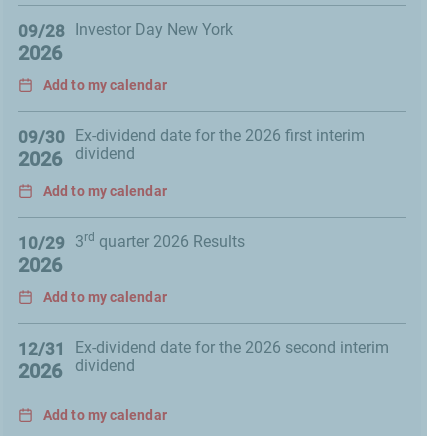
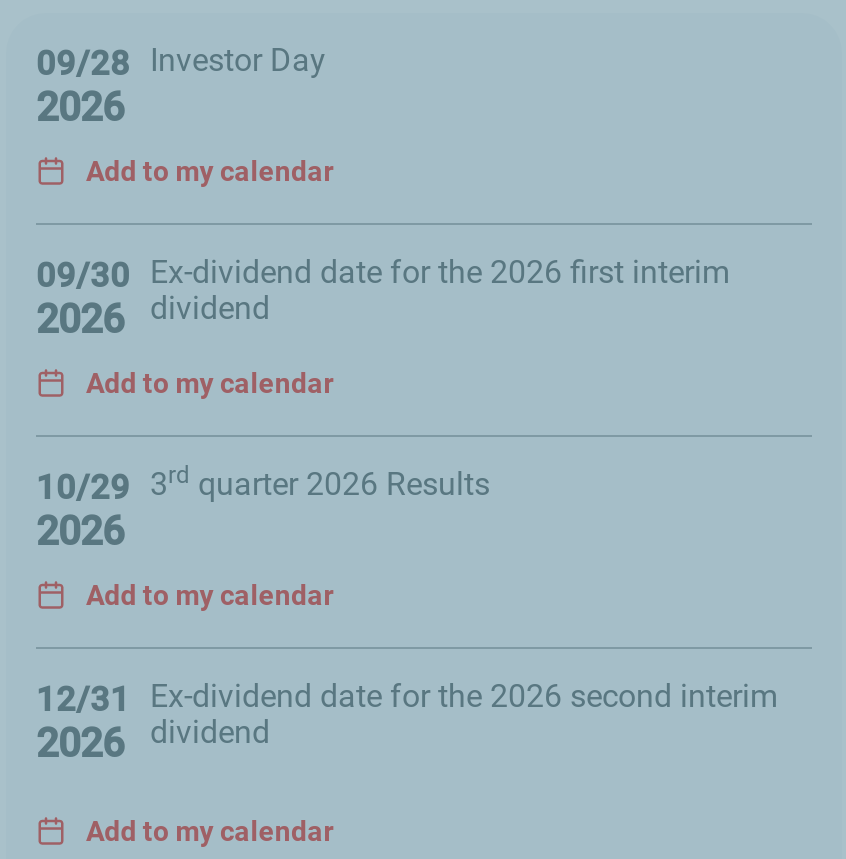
[75,20,233,39] Investor Day New York -> [150,41,326,79] Investor Day

